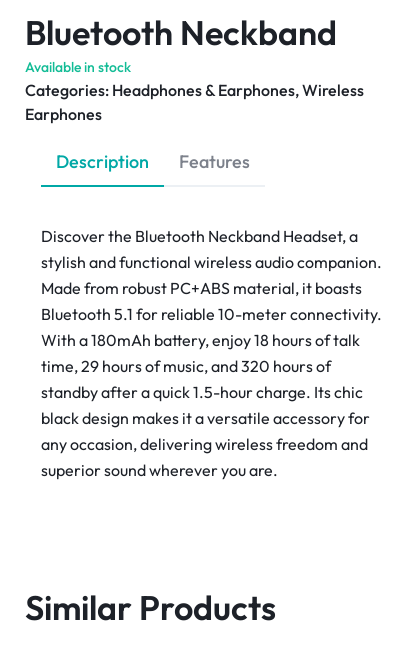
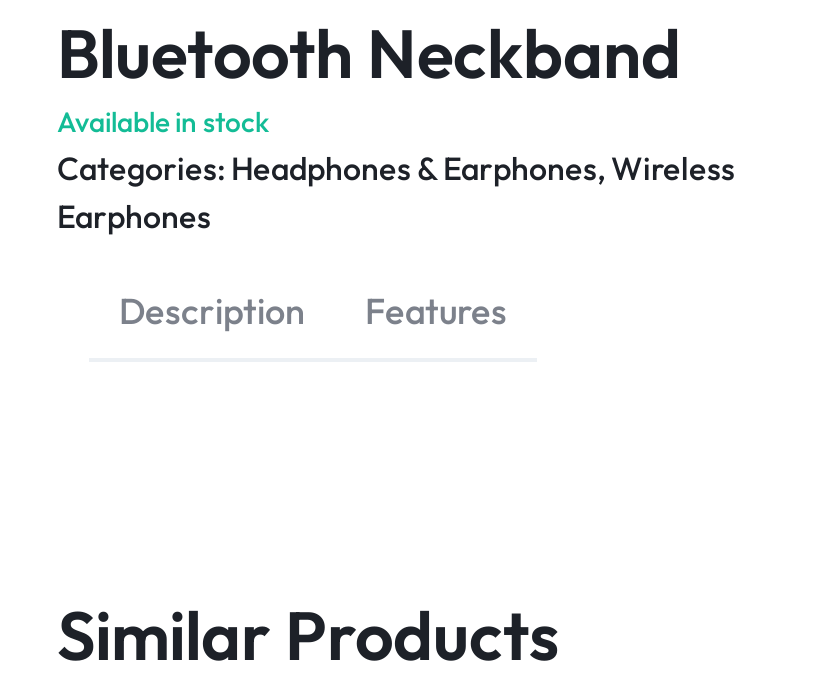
[41,226,382,480] Discover the Bluetooth Neckband Headset, a | stylish and functional wireless audio companion. | Made from robust PC+ABS material, it boasts | Bluetooth 5.1 for reliable 10-meter connectivity. | With a 180mAh battery, enjoy 18 hours of talk | time, 29 hours of music, and 320 hours of | standby after a quick 1.5-hour charge. Its chic | black design makes it a versatile accessory for | any occasion, delivering wireless freedom and | superior sound wherever you are. -> none

